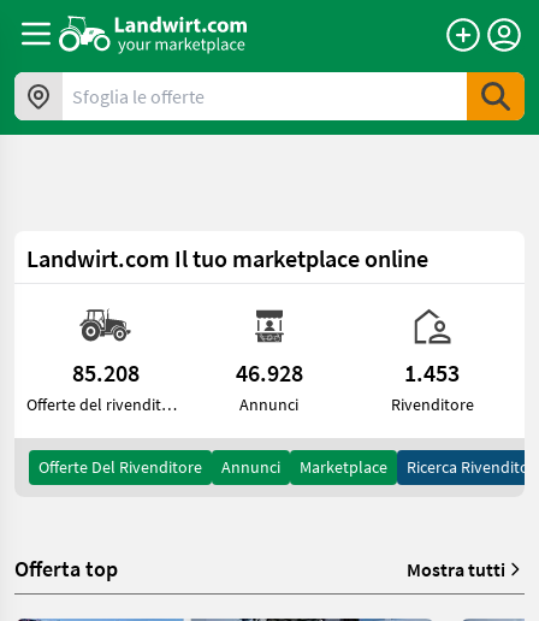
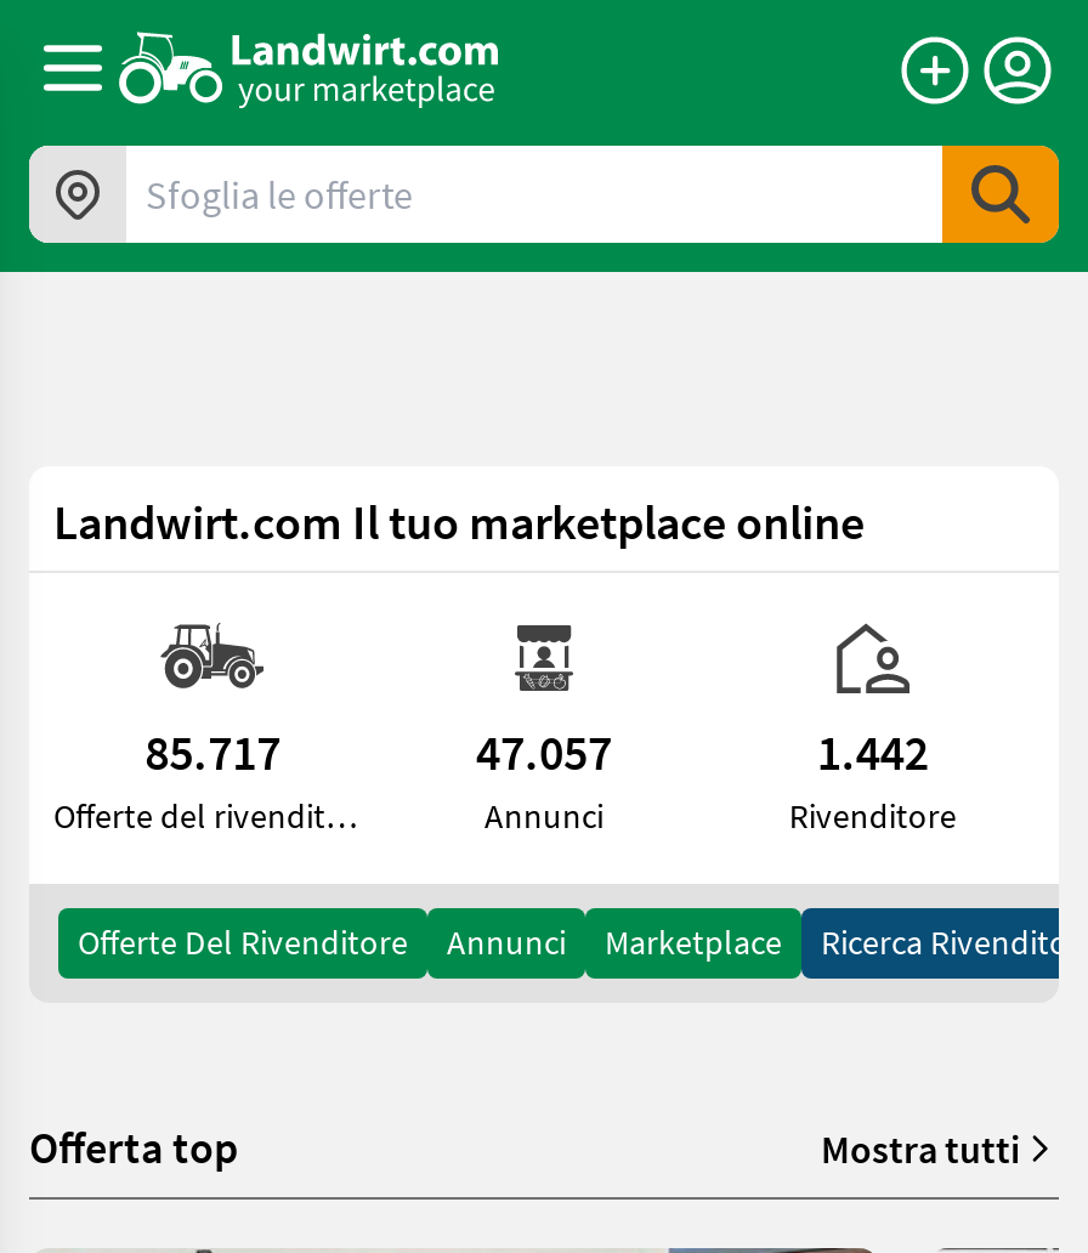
[72,357,139,388] 85.208 -> [145,721,281,782] 85.717
[236,357,303,388] 46.928 -> [476,721,612,782] 47.057
[405,357,460,388] 1.453 -> [817,721,928,782] 1.442

